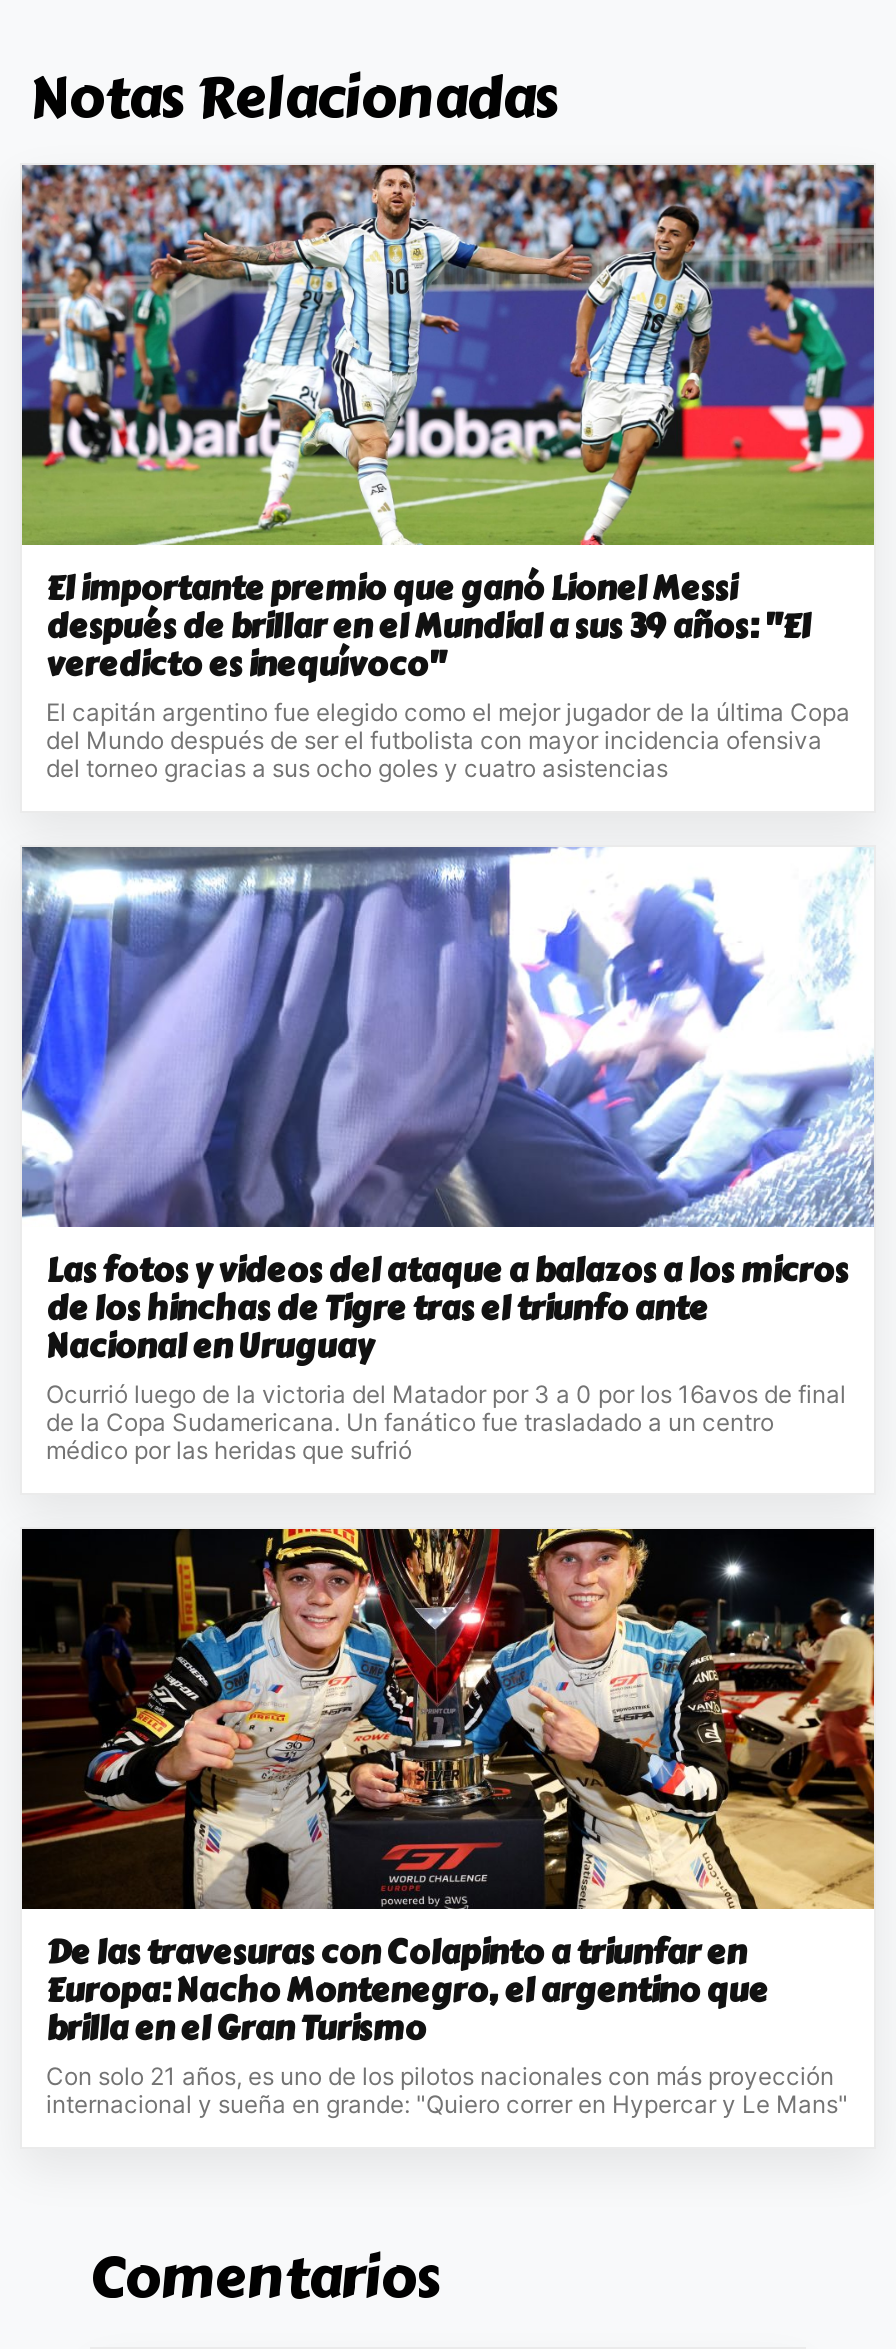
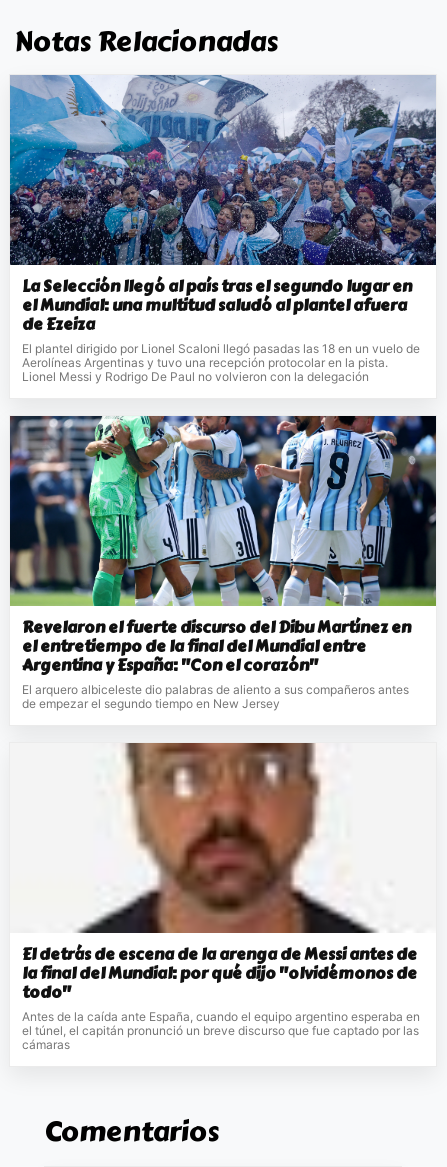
[20,163,876,783] [image] | El importante premio que ganó Lionel Messi | después de brillar en el Mundial a sus 39 años: "El | veredicto es inequívoco" | El capitán argentino fue elegido como el mejor jugador de la última Copa | del Mundo después de ser el futbolista con mayor incidencia ofensiva | del torneo gracias a sus ocho goles y cuatro asistencias -> [9,74,437,384] [image] | La Selección llegó al país tras el segundo lugar en | el Mundial: una multitud saludó al plantel afuera | de Ezeiza | El plantel dirigido por Lionel Scaloni llegó pasadas las 18 en un vuelo de | Aerolíneas Argentinas y tuvo una recepción protocolar en la pista. | Lionel Messi y Rodrigo De Paul no volvieron con la delegación
[22,845,874,1465] [image] | Las fotos y videos del ataque a balazos a los micros | de los hinchas de Tigre tras el triunfo ante | Nacional en Uruguay | Ocurrió luego de la victoria del Matador por 3 a 0 por los 16avos de final | de la Copa Sudamericana. Un fanático fue trasladado a un centro | médico por las heridas que sufrió -> [9,415,437,711] [image] | Revelaron el fuerte discurso del Dibu Martínez en | el entretiempo de la final del Mundial entre | Argentina y España: "Con el corazón" | El arquero albiceleste dio palabras de aliento a sus compañeros antes | de empezar el segundo tiempo en New Jersey
[20,1501,876,2119] [image] | De las travesuras con Colapinto a triunfar en | Europa: Nacho Montenegro, el argentino que | brilla en el Gran Turismo | Con solo 21 años, es uno de los pilotos nacionales con más proyección | internacional y sueña en grande: "Quiero correr en Hypercar y Le Mans" -> [10,742,436,1052] [image] | El detrás de escena de la arenga de Messi antes de | la final del Mundial: por qué dijo "olvidémonos de | todo" | Antes de la caída ante España, cuando el equipo argentino esperaba en | el túnel, el capitán pronunció un breve discurso que fue captado por las | cámaras

